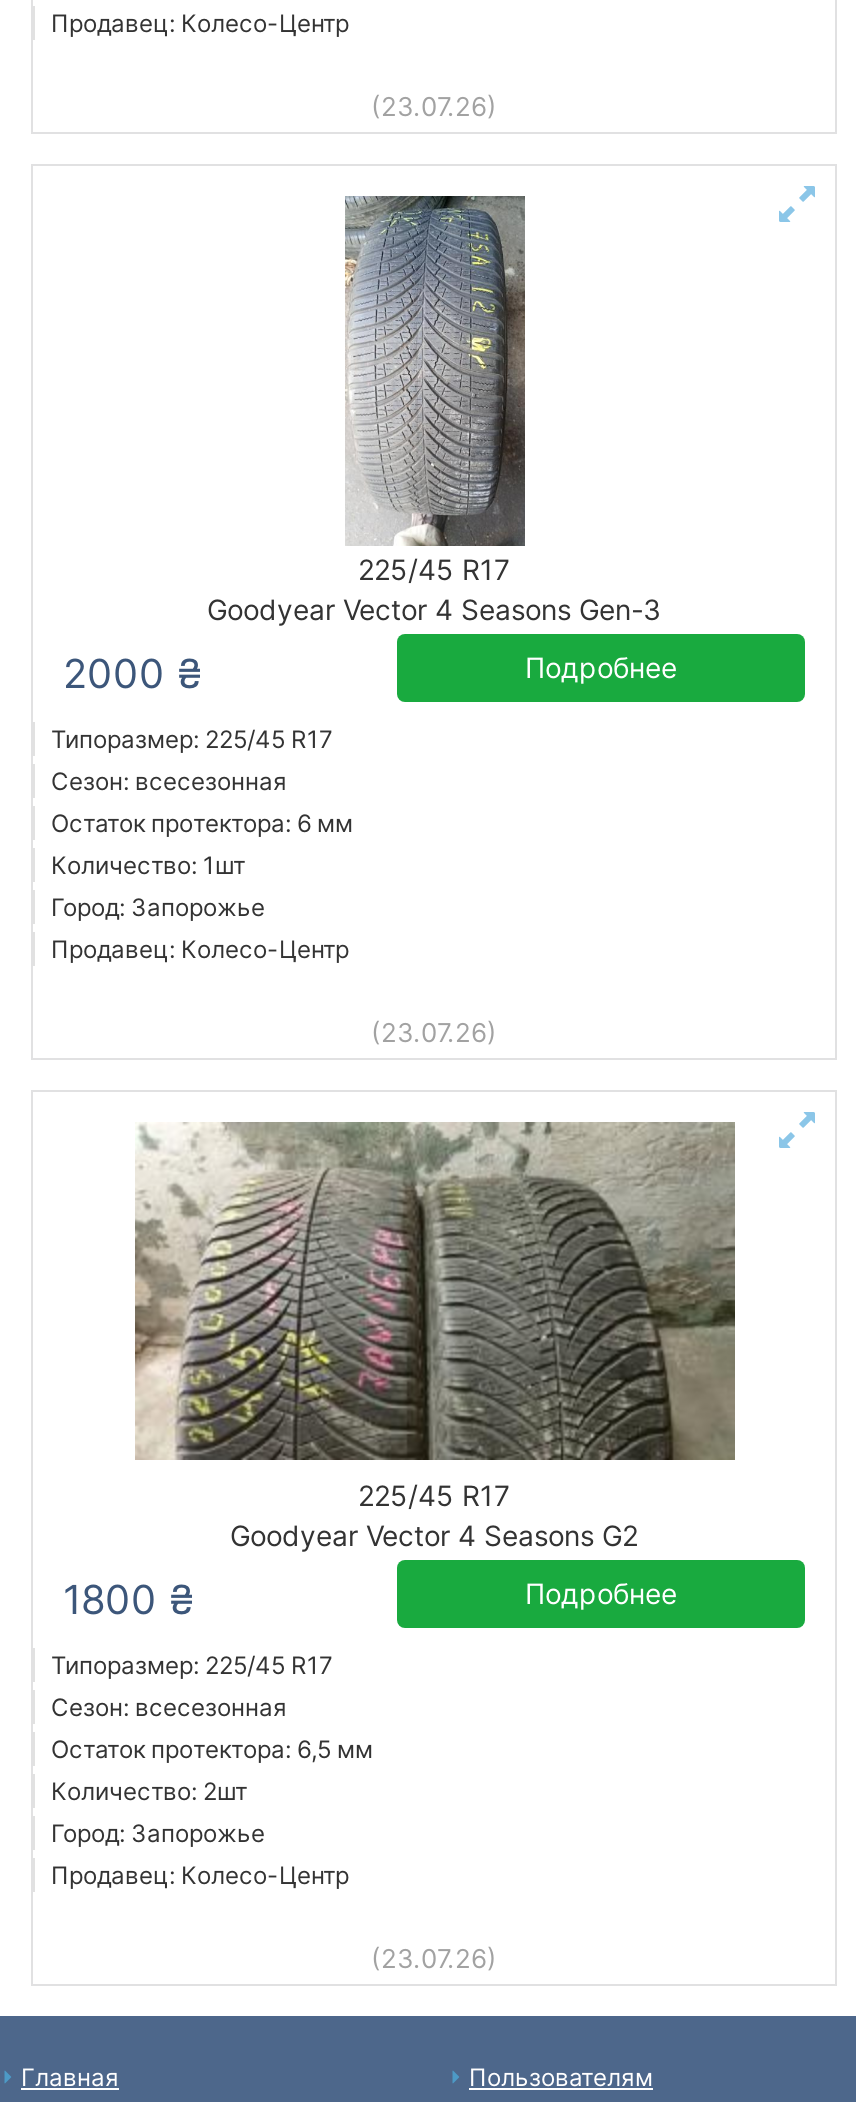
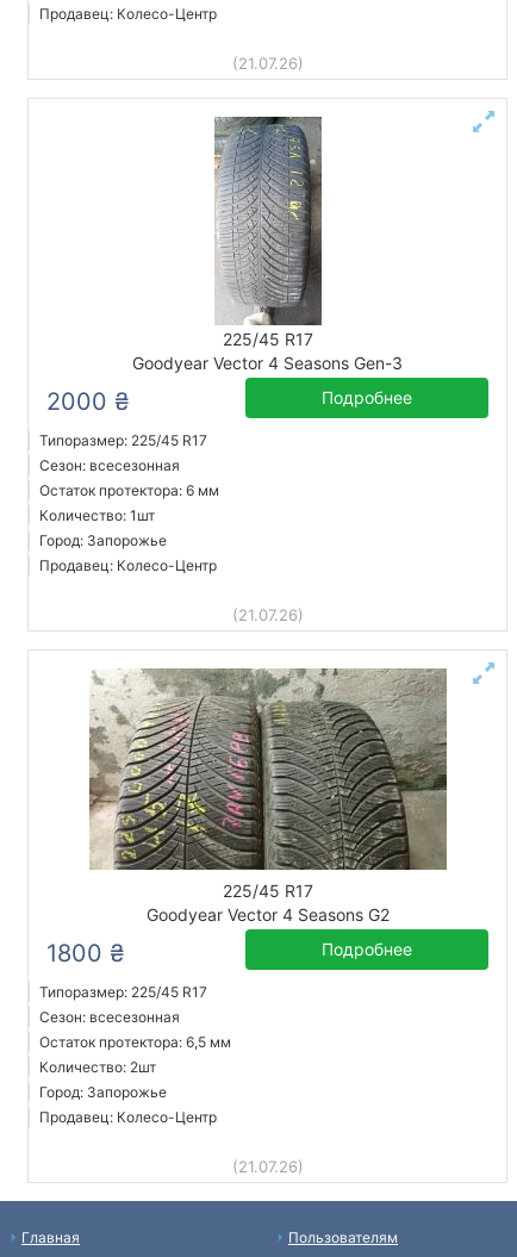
[371,91,497,123] (23.07.26) -> [232,54,303,73] (21.07.26)
[371,1017,497,1049] (23.07.26) -> [232,606,303,625] (21.07.26)
[371,1943,497,1975] (23.07.26) -> [232,1157,303,1176] (21.07.26)

